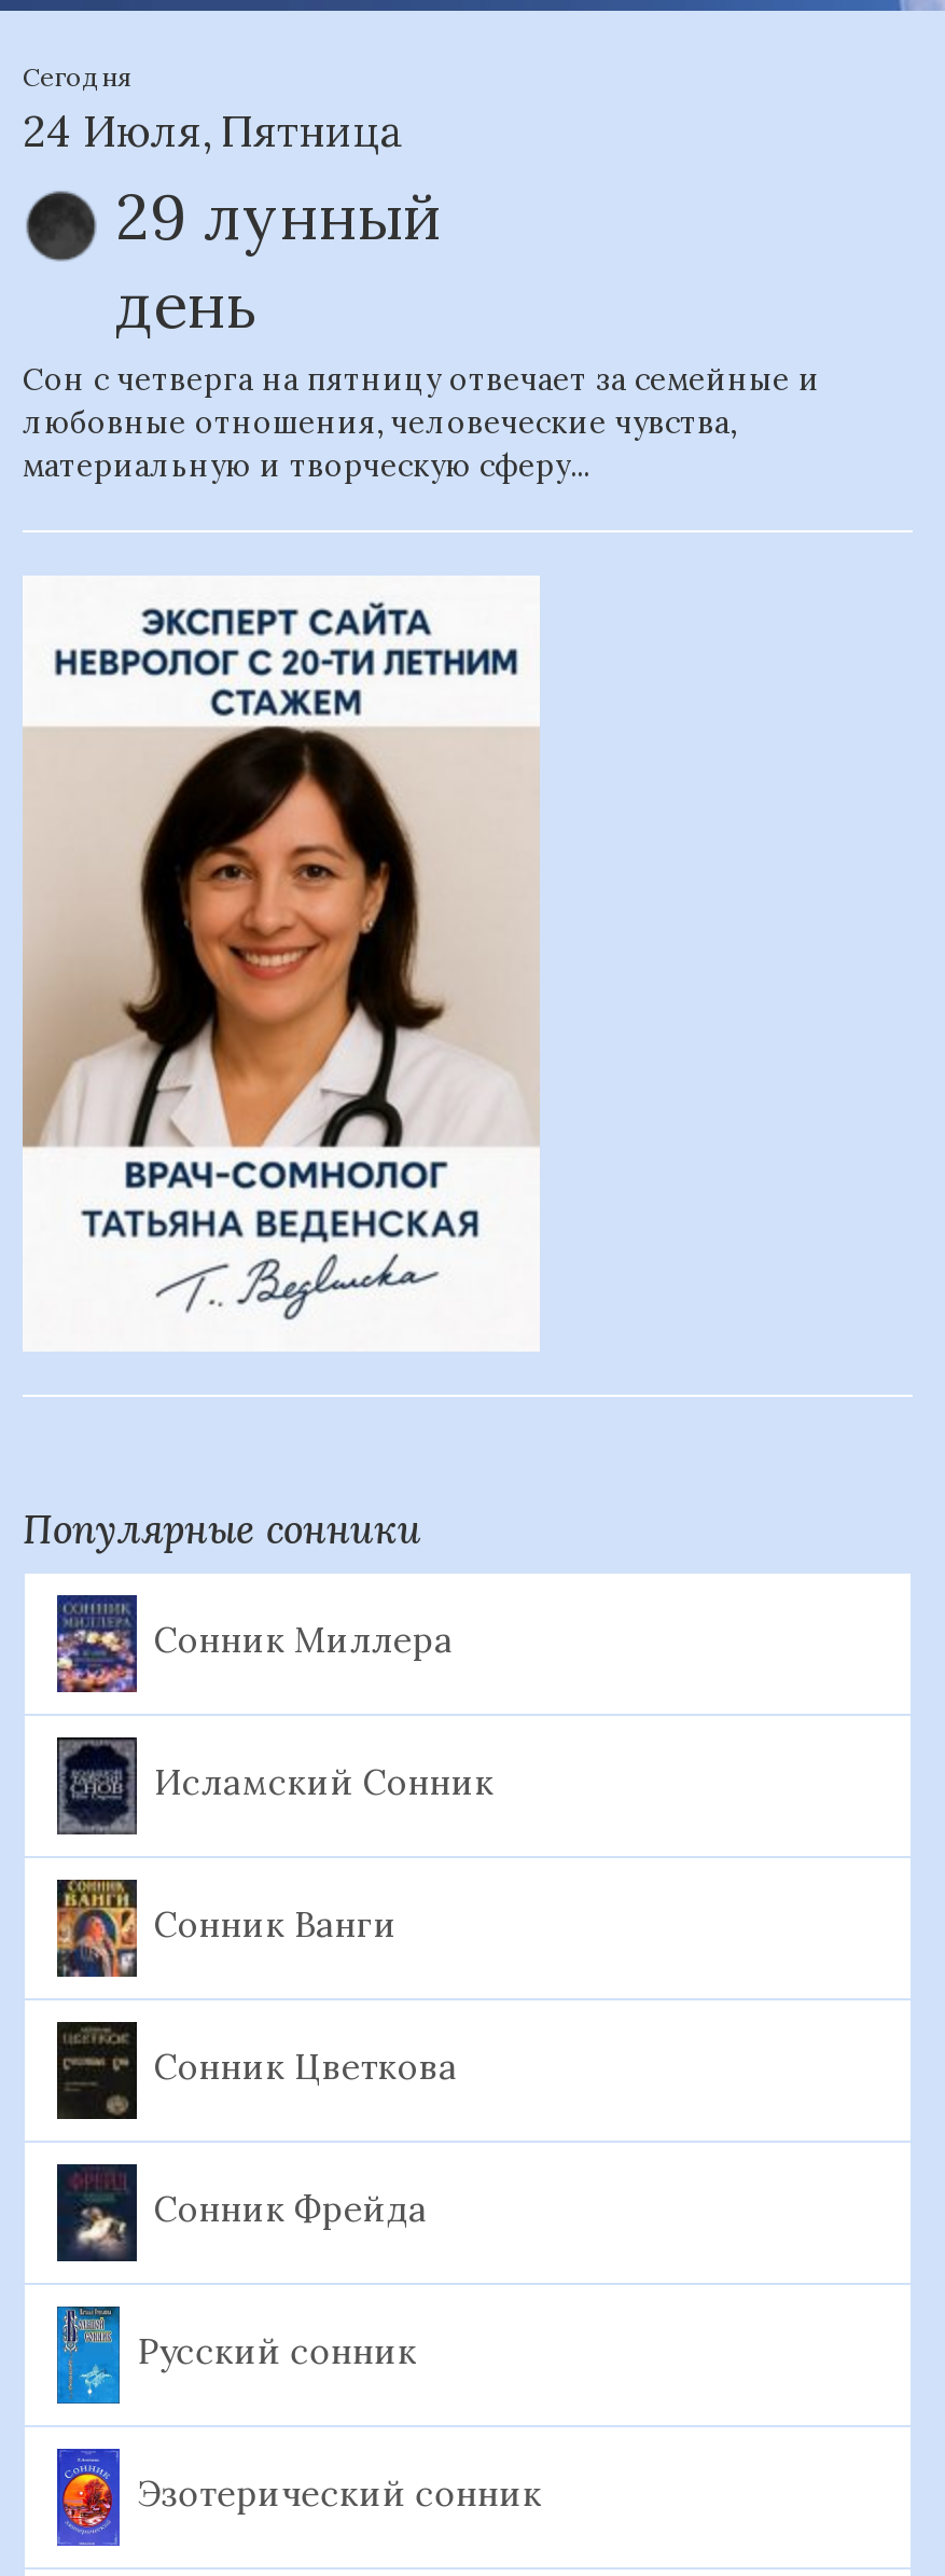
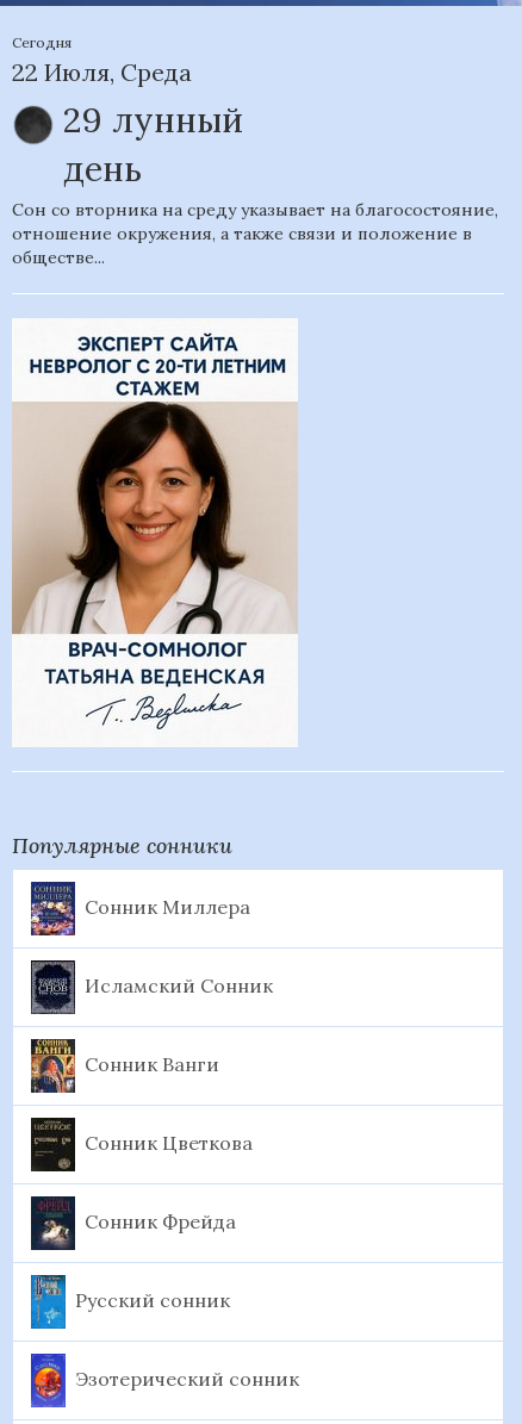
[23,103,404,157] 24 Июля, Пятница -> [12,57,192,87] 22 Июля, Среда
[23,360,820,485] Сон с четверга на пятницу отвечает за семейные и | любовные отношения, человеческие чувства, | материальную и творческую сферу... -> [12,199,498,268] Сон со вторника на среду указывает на благосостояние, | отношение окружения, а также связи и положение в | обществе...

